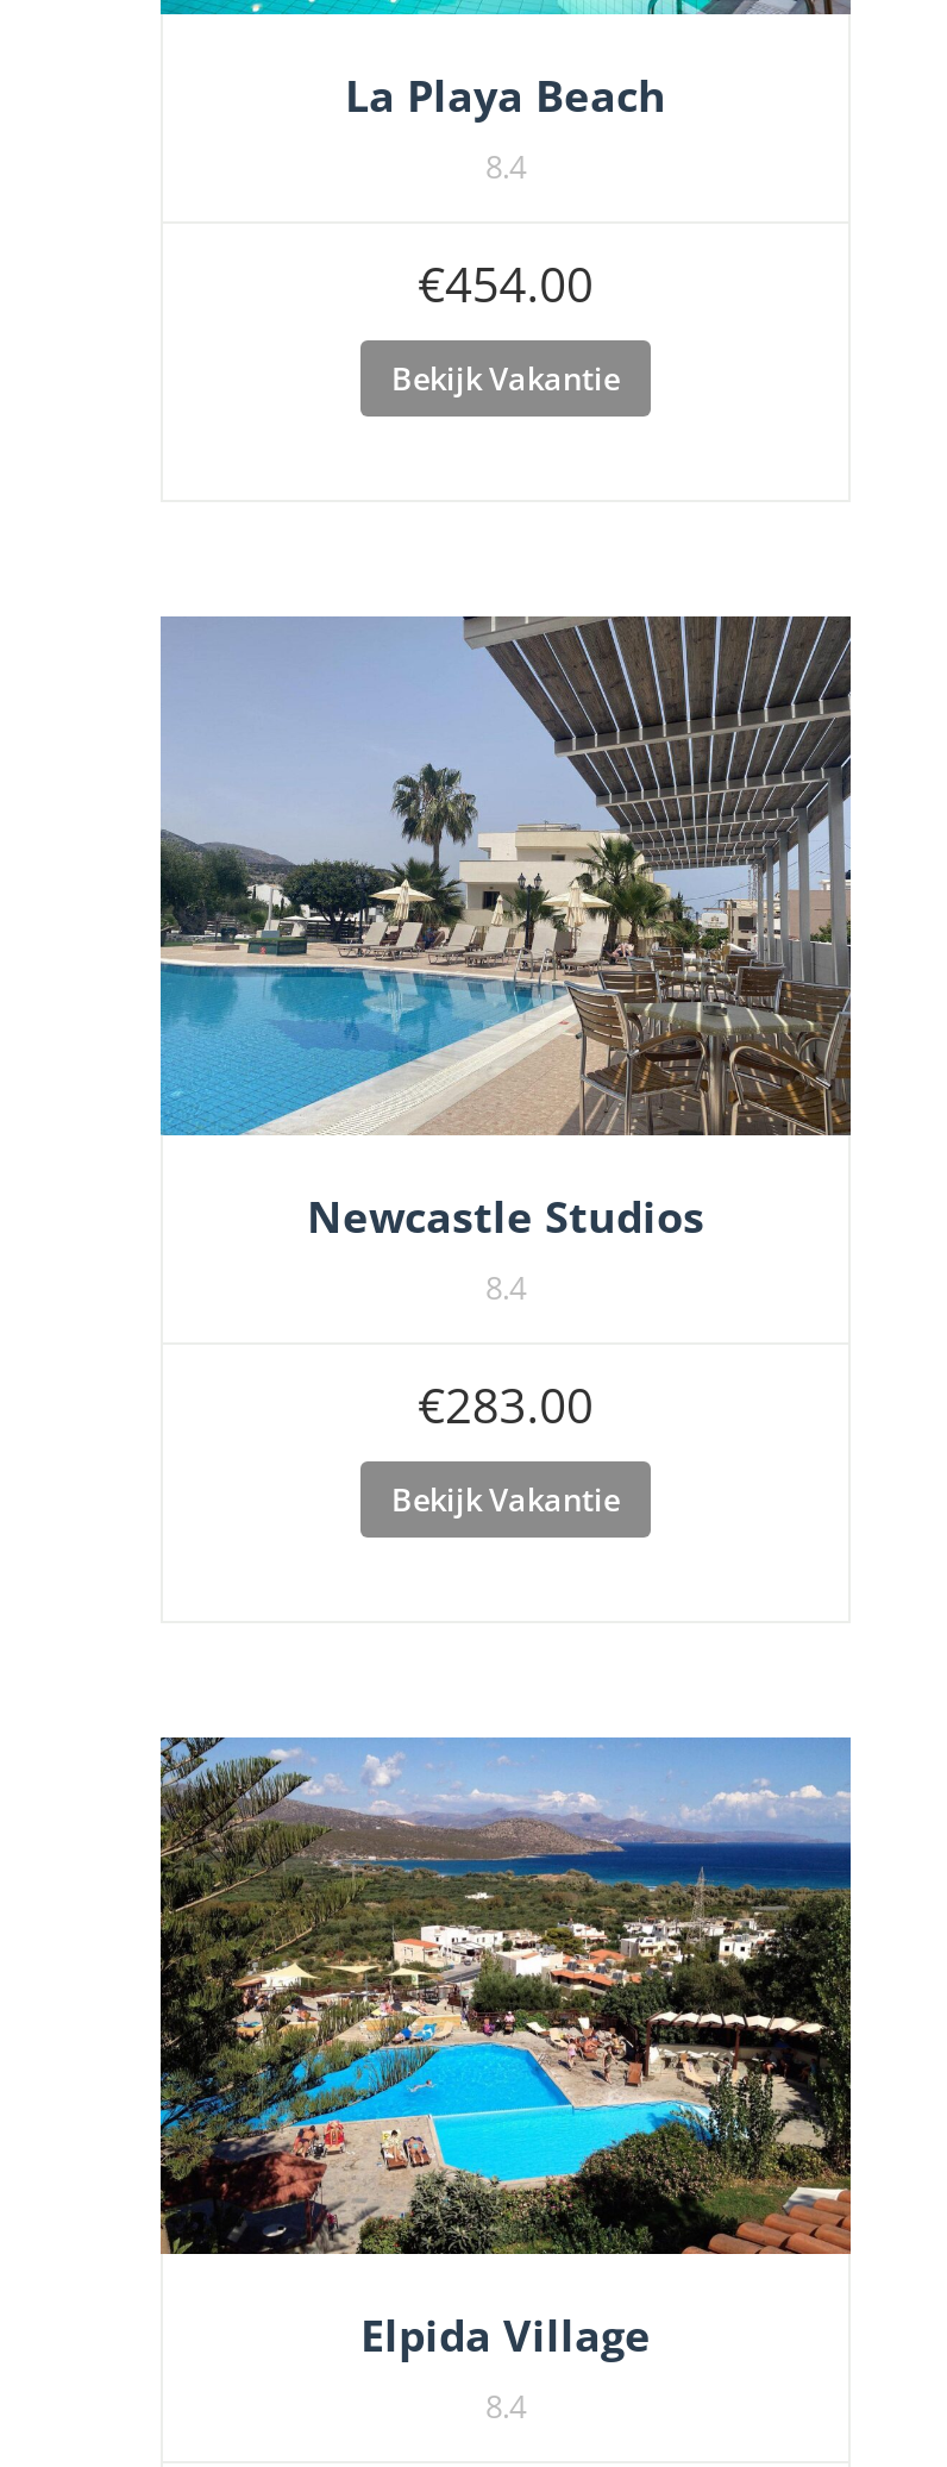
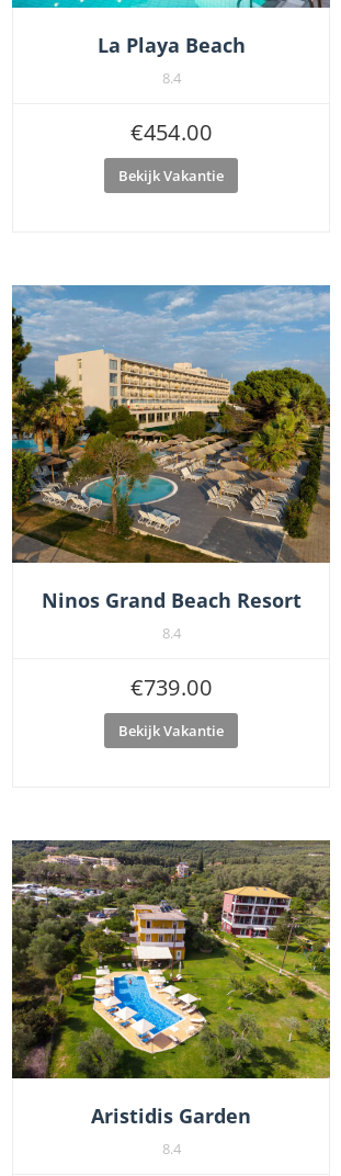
[158,614,851,1245] [image] | Newcastle Studios -> [11,284,331,613] [image] | Ninos Grand Beach Resort
[418,1373,593,1438] €283.00 -> [131,672,212,702] €739.00
[158,1735,853,2365] [image] | Elpida Village -> [11,839,331,1129] [image] | Aristidis Garden

